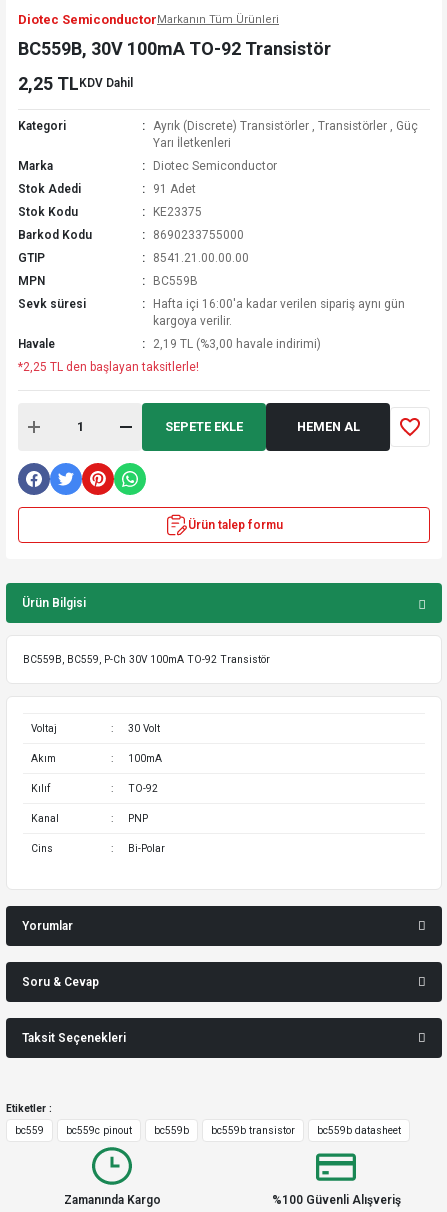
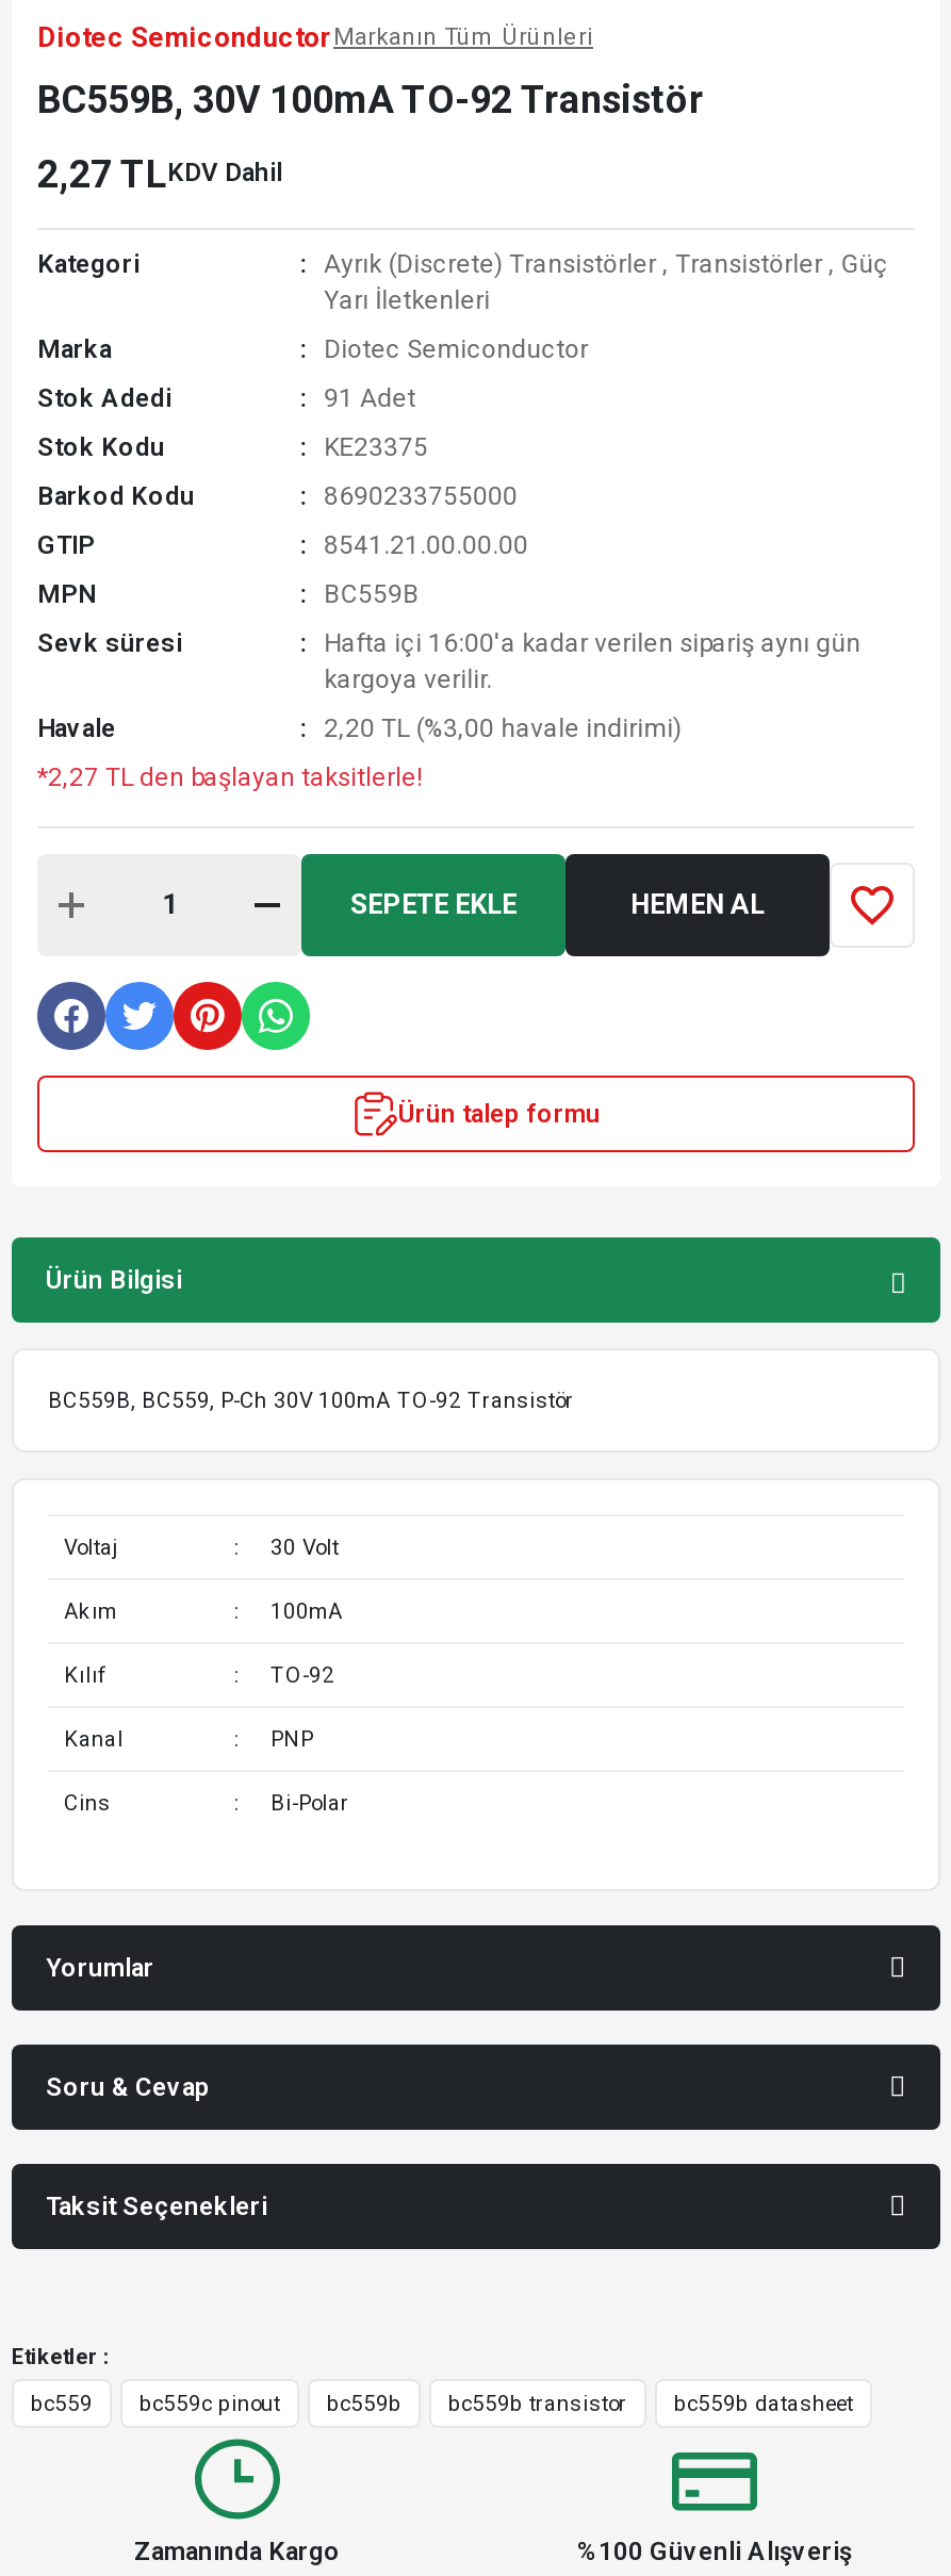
[18,73,133,94] 2,25 TLKDV Dahil -> [37,151,282,196] 2,27 TLKDV Dahil
[153,337,321,351] 2,19 TL (%3,00 havale indirimi) -> [324,713,682,743] 2,20 TL (%3,00 havale indirimi)
[18,360,199,374] *2,25 TL den başlayan taksitlerle! -> [37,762,423,792] *2,27 TL den başlayan taksitlerle!

